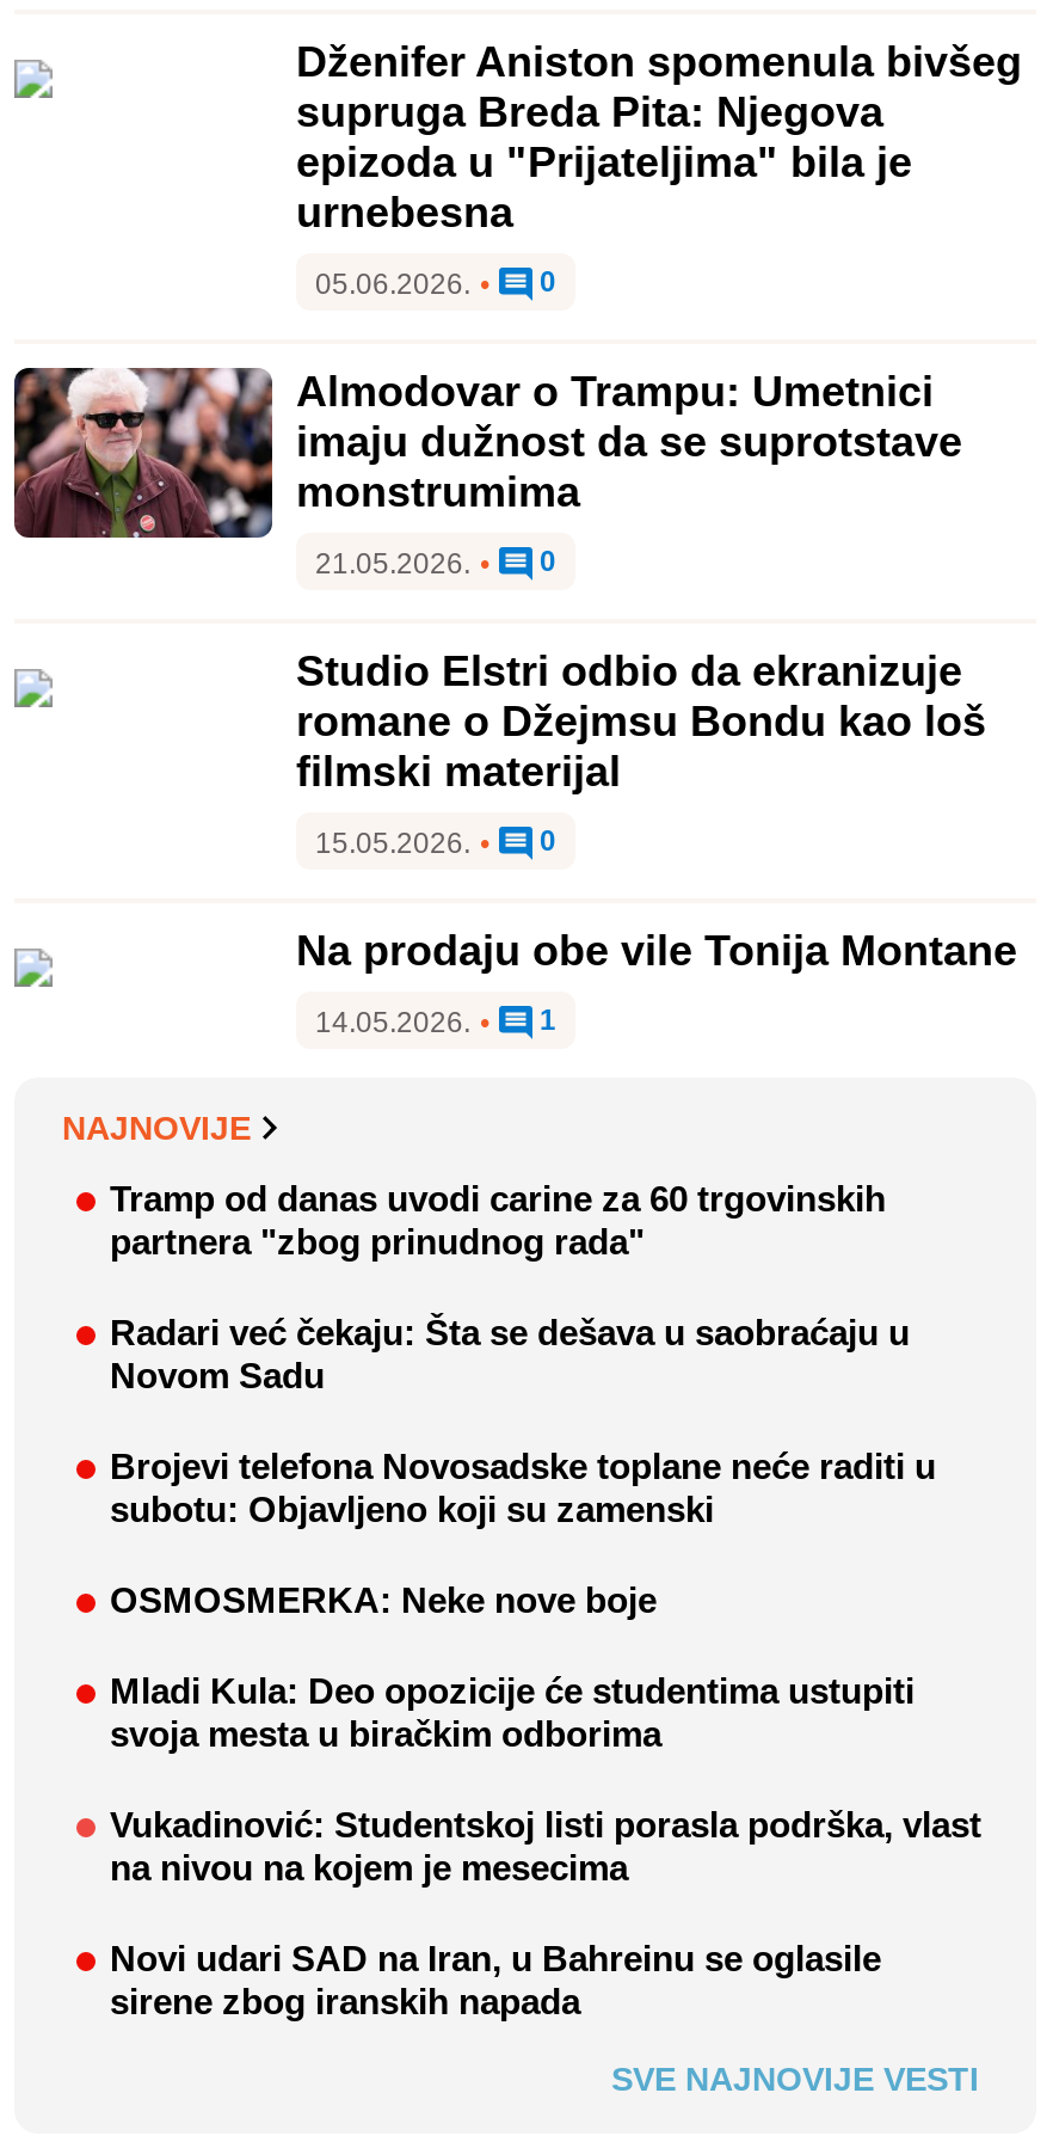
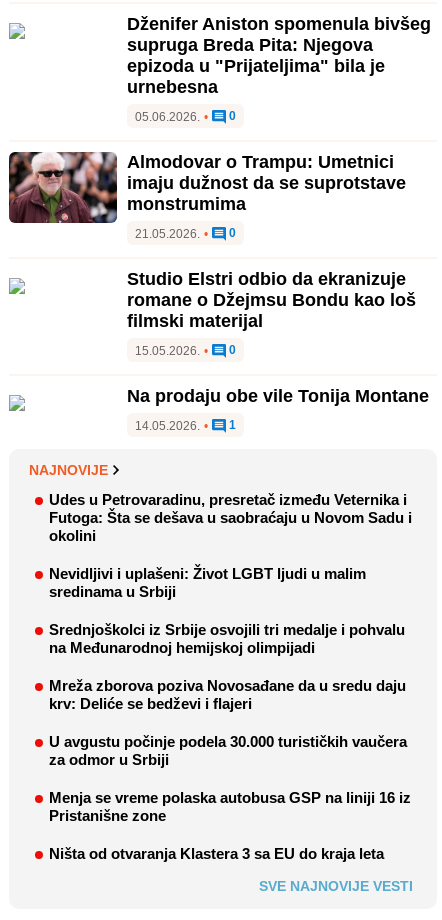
[110,1177,886,1261] Tramp od danas uvodi carine za 60 trgovinskih | partnera "zbog prinudnog rada" -> [49,491,412,544] Udes u Petrovaradinu, presretač između Veternika i | Futoga: Šta se dešava u saobraćaju u Novom Sadu i | okolini
[110,1311,910,1395] Radari već čekaju: Šta se dešava u saobraćaju u | Novom Sadu -> [49,565,366,600] Nevidljivi i uplašeni: Život LGBT ljudi u malim | sredinama u Srbiji
[110,1445,936,1528] Brojevi telefona Novosadske toplane neće raditi u | subotu: Objavljeno koji su zamenski -> [49,621,405,656] Srednjoškolci iz Srbije osvojili tri medalje i pohvalu | na Međunarodnoj hemijskoj olimpijadi
[110,1579,657,1619] OSMOSMERKA: Neke nove boje -> [49,677,406,712] Mreža zborova poziva Novosađane da u sredu daju | krv: Deliće se bedževi i flajeri
[110,1669,915,1753] Mladi Kula: Deo opozicije će studentima ustupiti | svoja mesta u biračkim odborima -> [49,733,407,768] U avgustu počinje podela 30.000 turističkih vaučera | za odmor u Srbiji
[110,1803,981,1887] Vukadinović: Studentskoj listi porasla podrška, vlast | na nivou na kojem je mesecima -> [49,789,411,824] Menja se vreme polaska autobusa GSP na liniji 16 iz | Pristanišne zone
[110,1937,881,2021] Novi udari SAD na Iran, u Bahreinu se oglasile | sirene zbog iranskih napada -> [49,845,384,862] Ništa od otvaranja Klastera 3 sa EU do kraja leta

